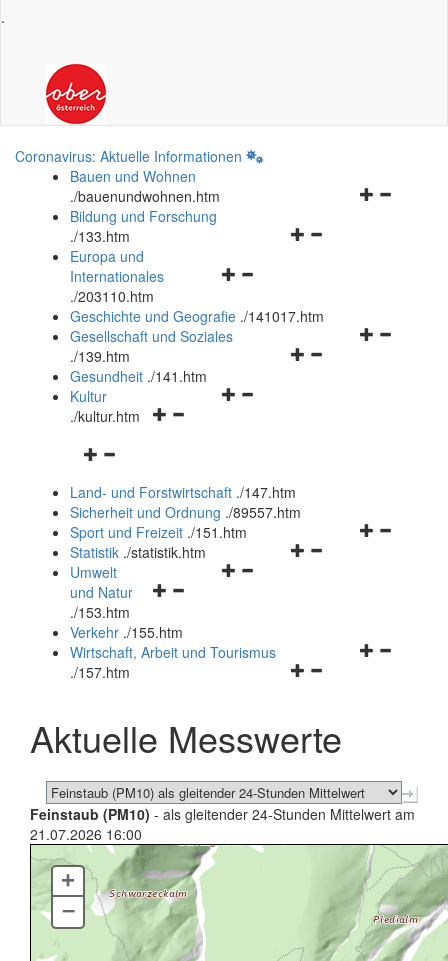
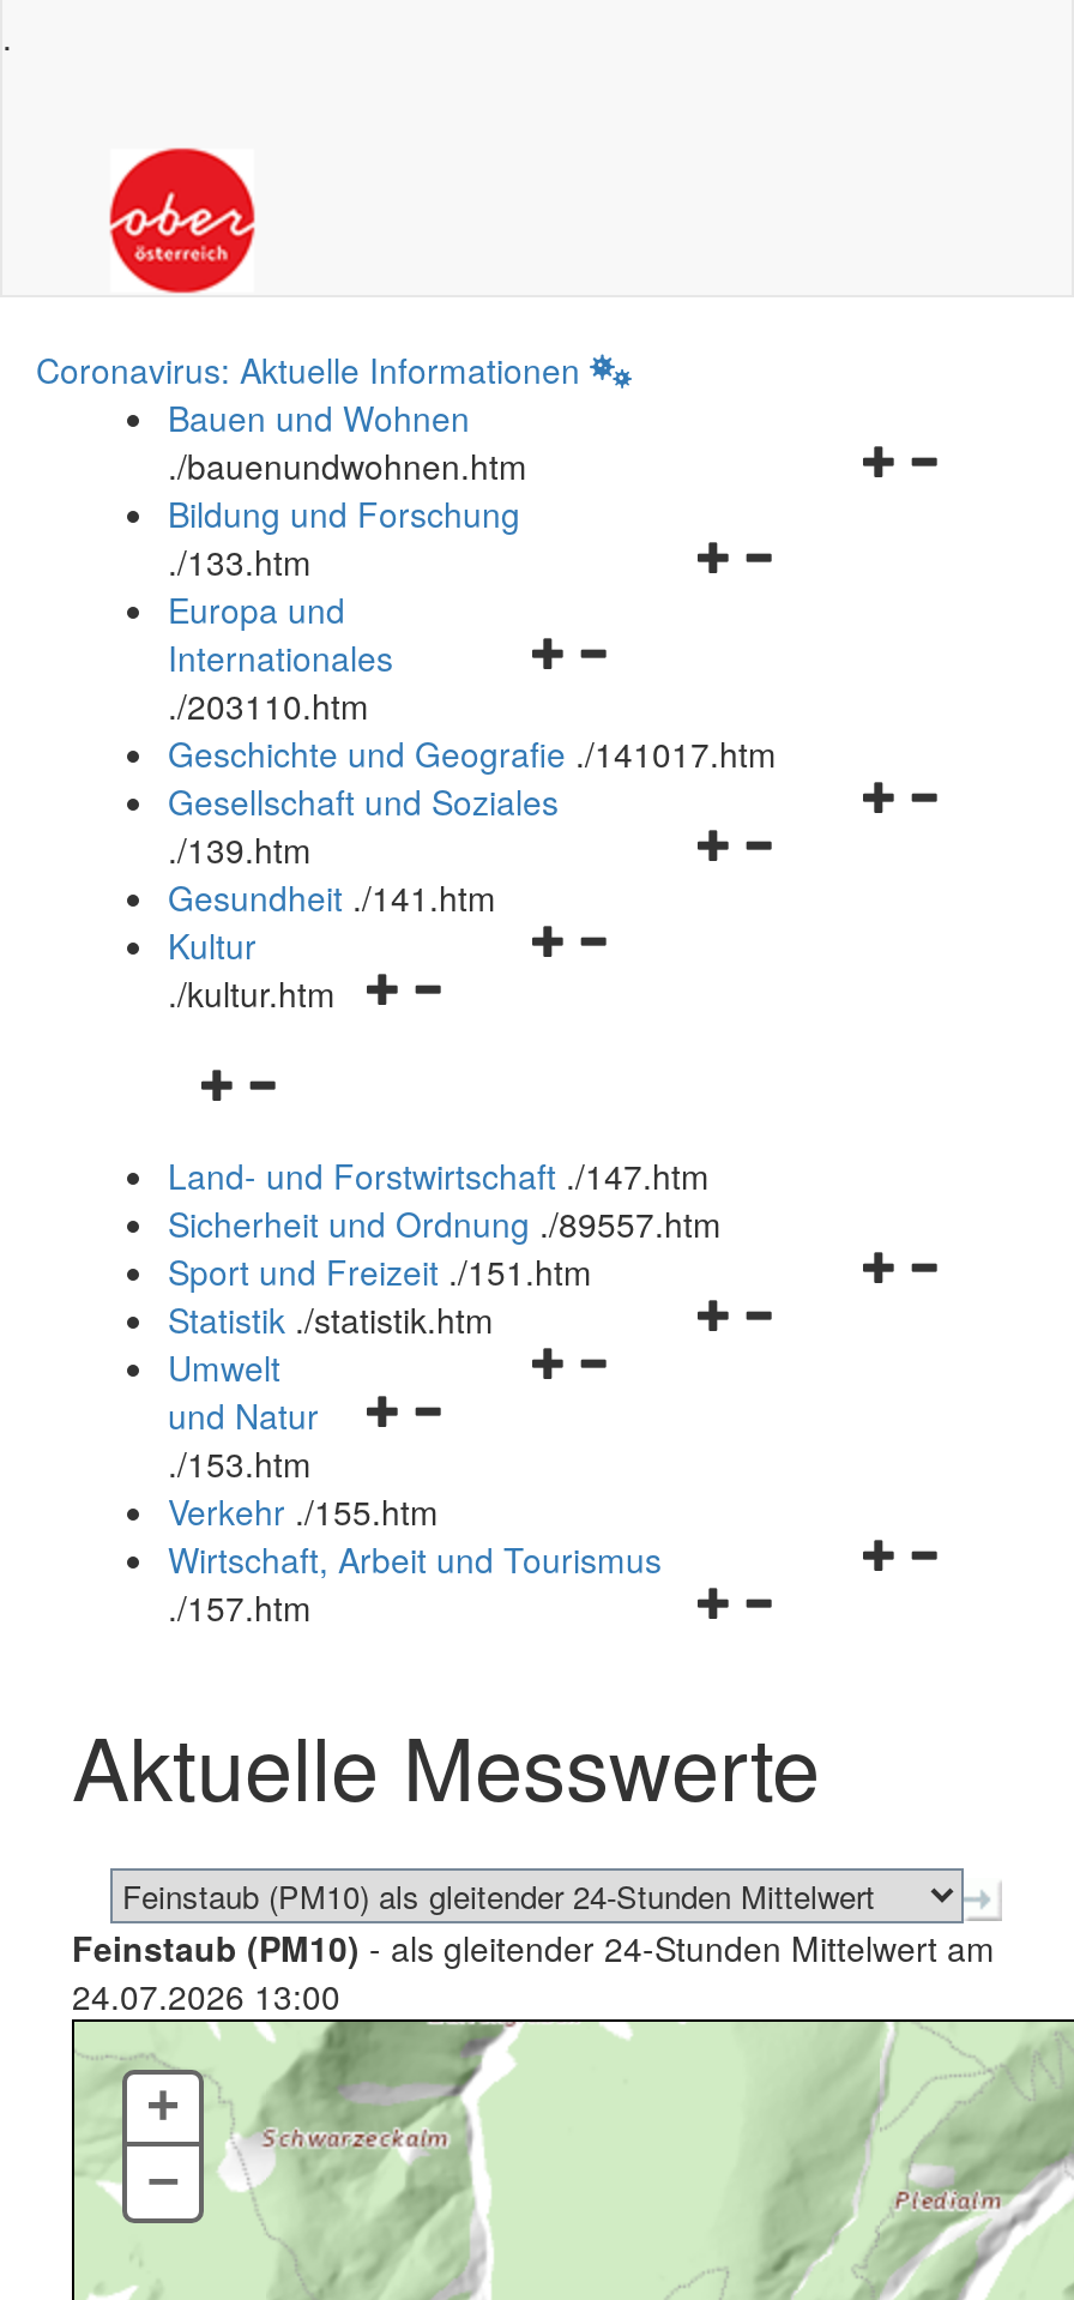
[30,824,142,844] 21.07.2026 16:00 -> [72,1971,340,2019] 24.07.2026 13:00

